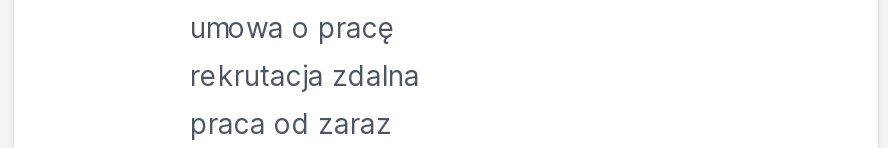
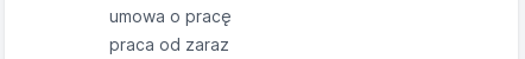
[190,58,420,92] rekrutacja zdalna -> none

